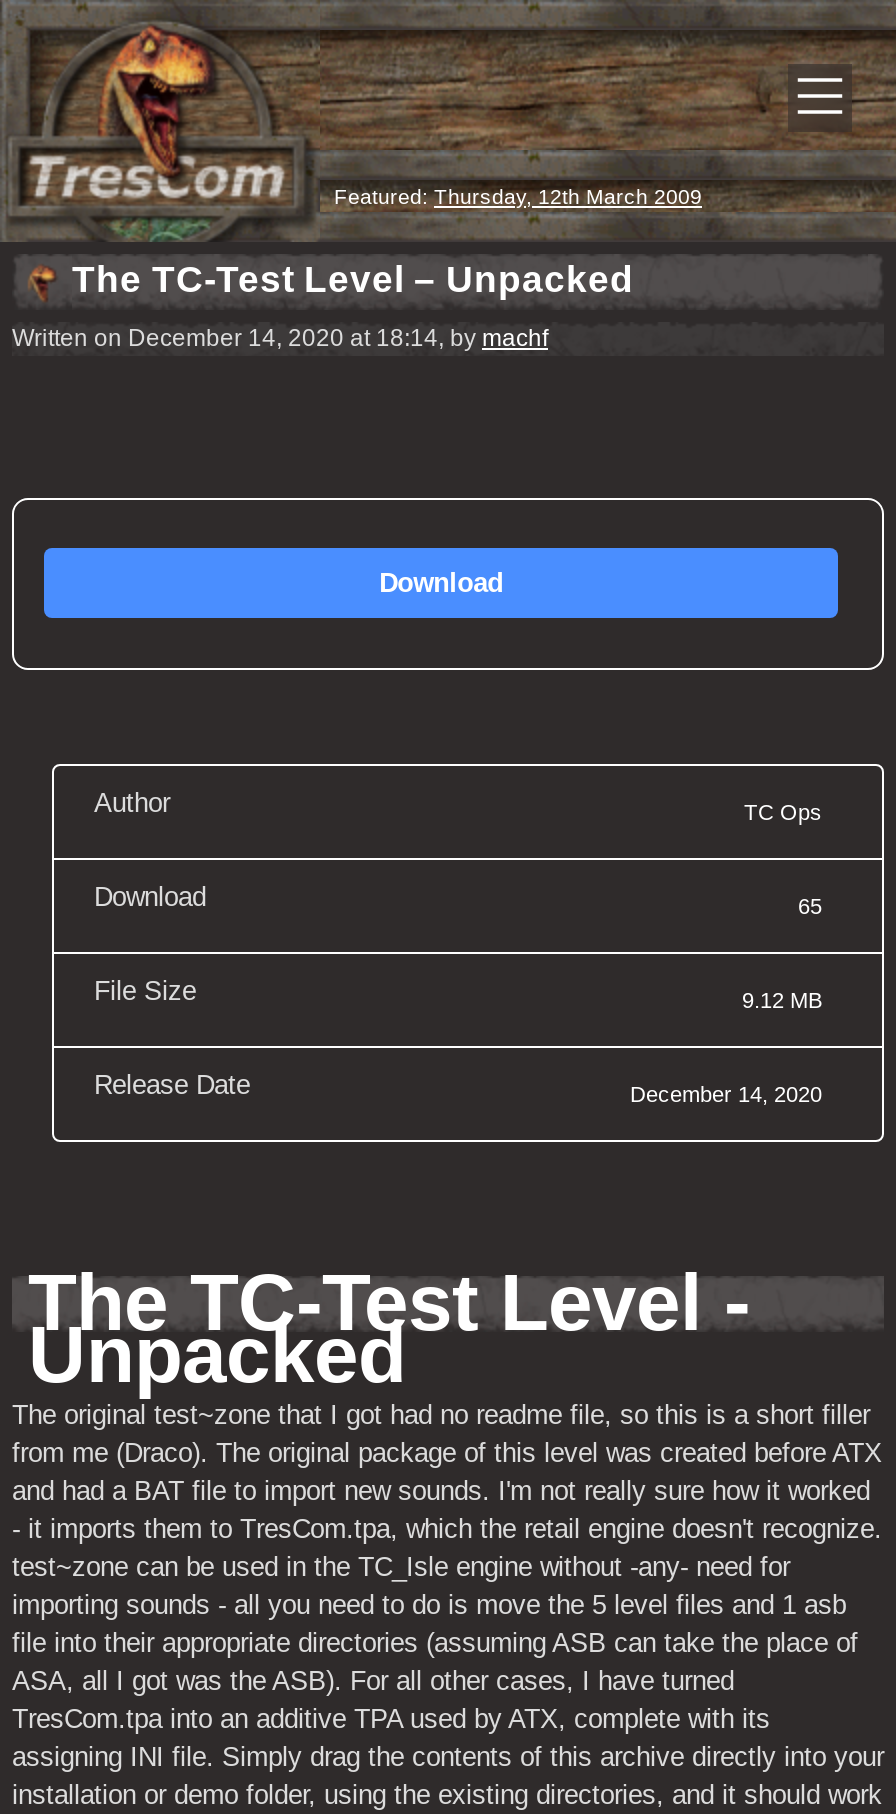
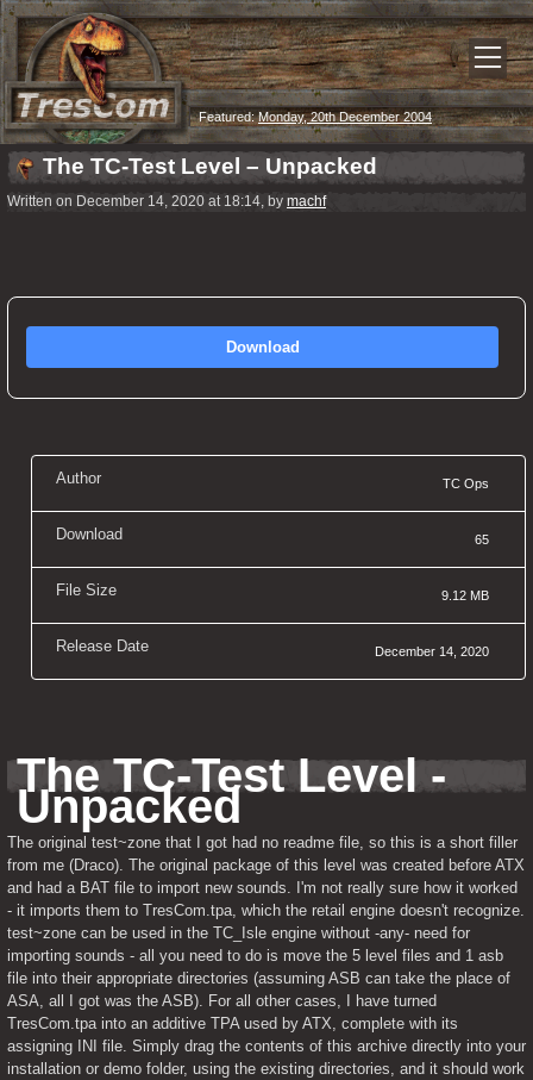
[328,184,702,208] Featured: Thursday, 12th March 2009 -> [195,110,432,124] Featured: Monday, 20th December 2004

